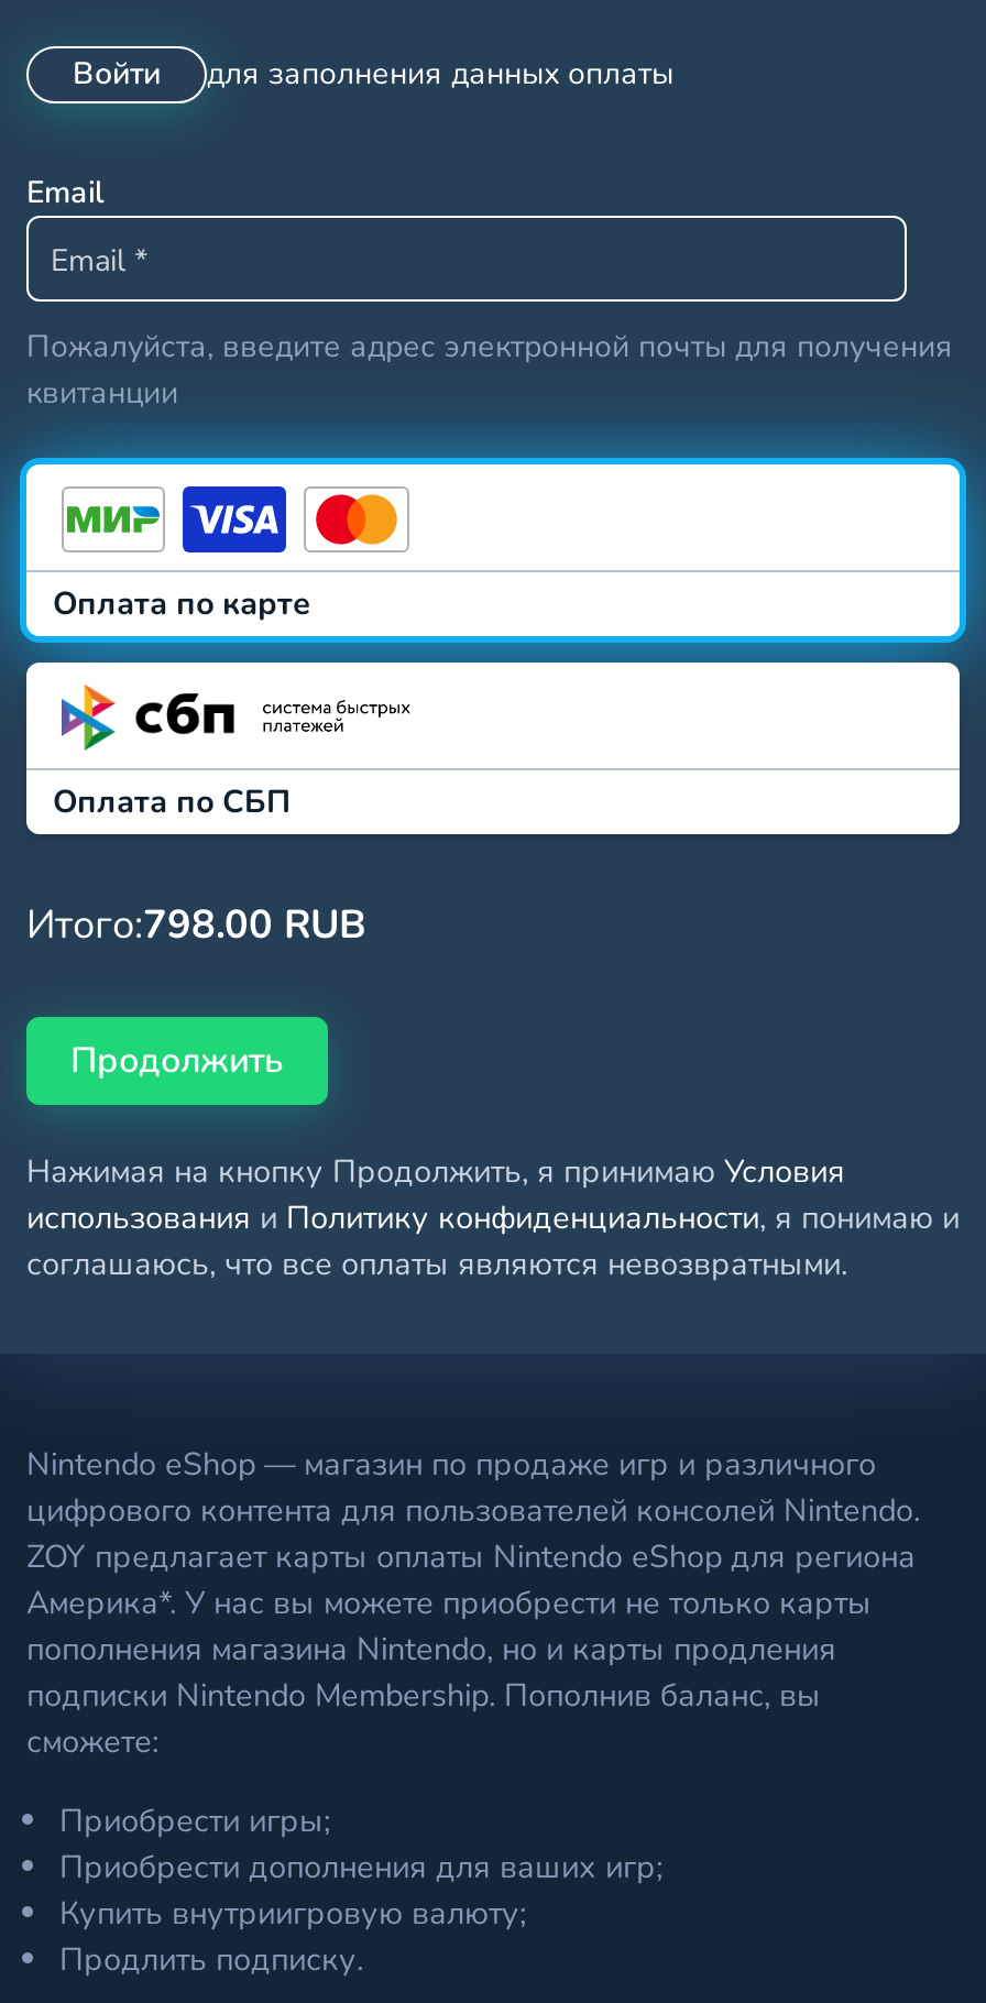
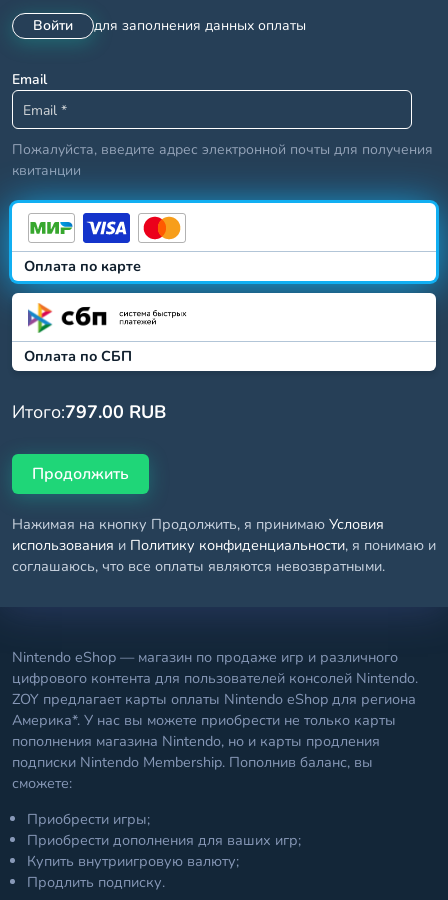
[26,897,365,950] Итого:798.00 RUB -> [12,400,166,424] Итого:797.00 RUB

